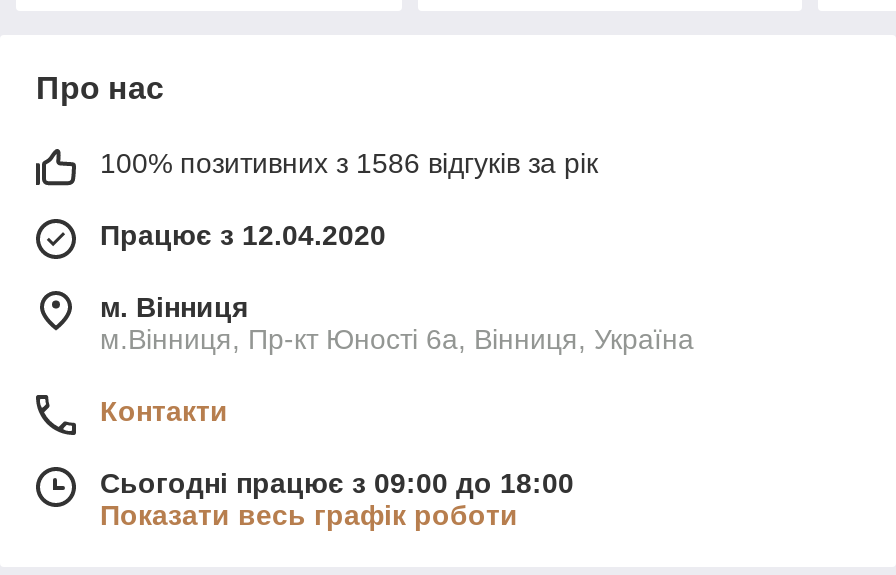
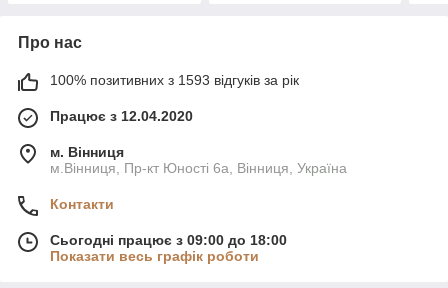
[100,147,598,179] 100% позитивних з 1586 відгуків за рік -> [50,72,299,88] 100% позитивних з 1593 відгуків за рік

